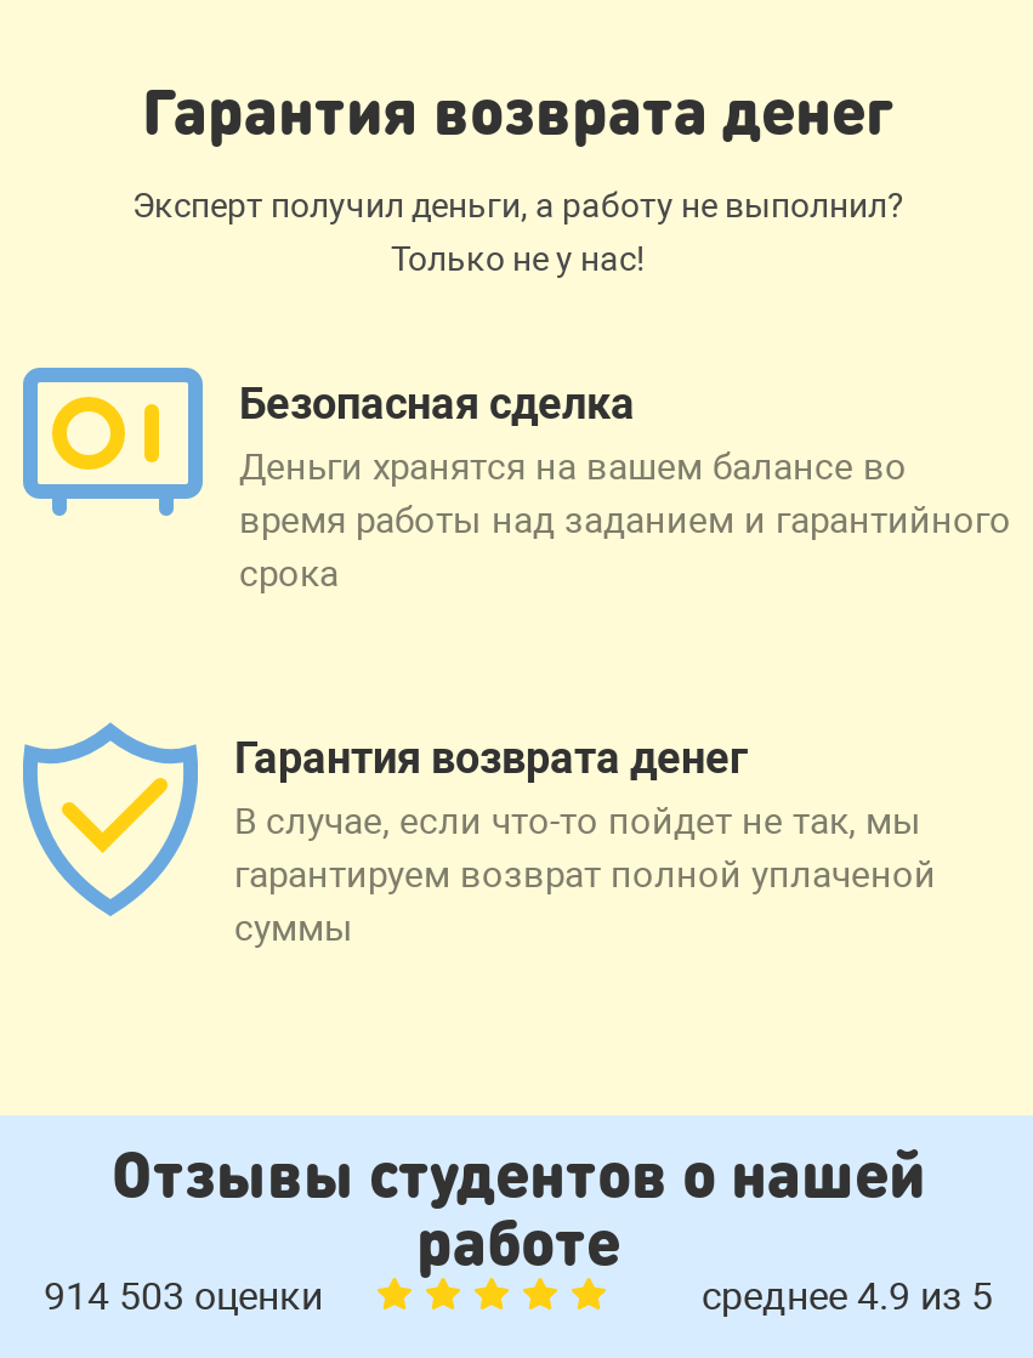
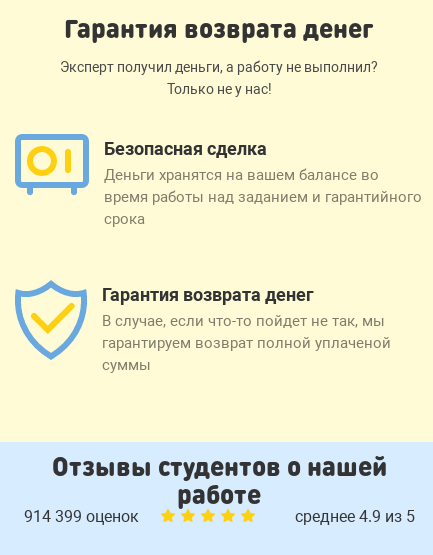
[44,1274,333,1320] 914 503 оценки -> [23,507,142,526] 914 399 оценок

